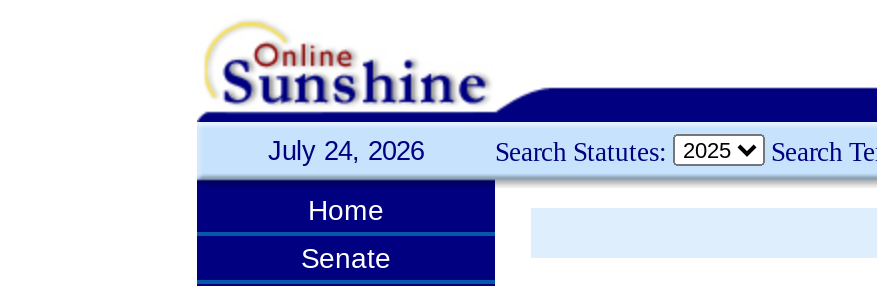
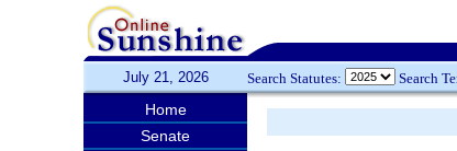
[268,136,424,166] July 24, 2026 -> [122,69,208,85] July 21, 2026

